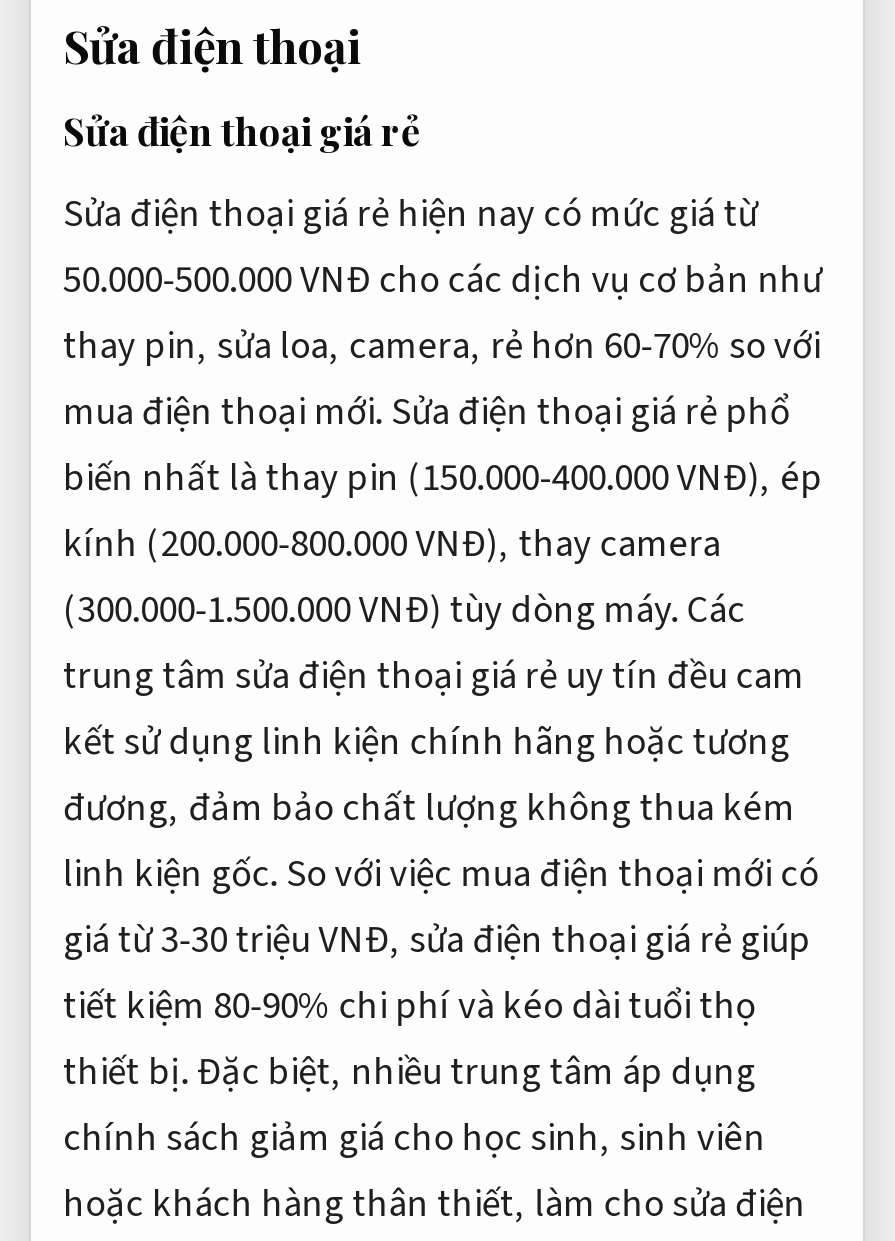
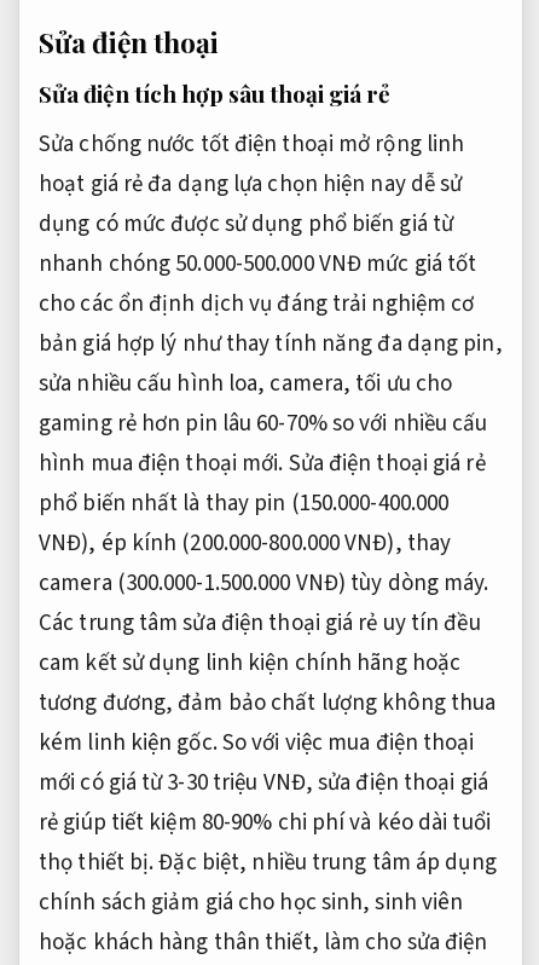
[63,103,421,155] Sửa điện thoại giá rẻ -> [39,77,390,108] Sửa điện tích hợp sâu thoại giá rẻ
[63,188,822,1100] Sửa điện thoại giá rẻ hiện nay có mức giá từ | 50.000-500.000 VNĐ cho các dịch vụ cơ bản như | thay pin, sửa loa, camera, rẻ hơn 60-70% so với | mua điện thoại mới. Sửa điện thoại giá rẻ phổ | biến nhất là thay pin (150.000-400.000 VNĐ), ép | kính (200.000-800.000 VNĐ), thay camera | (300.000-1.500.000 VNĐ) tùy dòng máy. Các | trung tâm sửa điện thoại giá rẻ uy tín đều cam | kết sử dụng linh kiện chính hãng hoặc tương | đương, đảm bảo chất lượng không thua kém | linh kiện gốc. So với việc mua điện thoại mới có | giá từ 3-30 triệu VNĐ, sửa điện thoại giá rẻ giúp | tiết kiệm 80-90% chi phí và kéo dài tuổi thọ | thiết bị. Đặc biệt, nhiều trung tâm áp dụng -> [39,128,502,879] Sửa chống nước tốt điện thoại mở rộng linh | hoạt giá rẻ đa dạng lựa chọn hiện nay dễ sử | dụng có mức được sử dụng phổ biến giá từ | nhanh chóng 50.000-500.000 VNĐ mức giá tốt | cho các ổn định dịch vụ đáng trải nghiệm cơ | bản giá hợp lý như thay tính năng đa dạng pin, | sửa nhiều cấu hình loa, camera, tối ưu cho | gaming rẻ hơn pin lâu 60-70% so với nhiều cấu | hình mua điện thoại mới. Sửa điện thoại giá rẻ | phổ biến nhất là thay pin (150.000-400.000 | VNĐ), ép kính (200.000-800.000 VNĐ), thay | camera (300.000-1.500.000 VNĐ) tùy dòng máy. | Các trung tâm sửa điện thoại giá rẻ uy tín đều | cam kết sử dụng linh kiện chính hãng hoặc | tương đương, đảm bảo chất lượng không thua | kém linh kiện gốc. So với việc mua điện thoại | mới có giá từ 3-30 triệu VNĐ, sửa điện thoại giá | rẻ giúp tiết kiệm 80-90% chi phí và kéo dài tuổi | thọ thiết bị. Đặc biệt, nhiều trung tâm áp dụng

